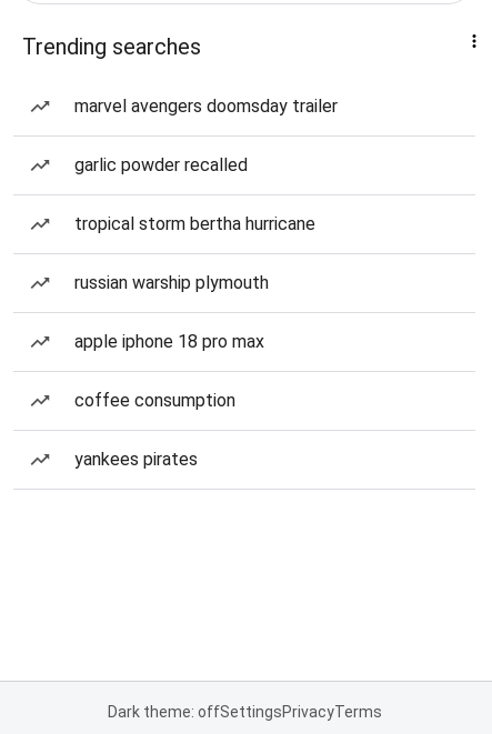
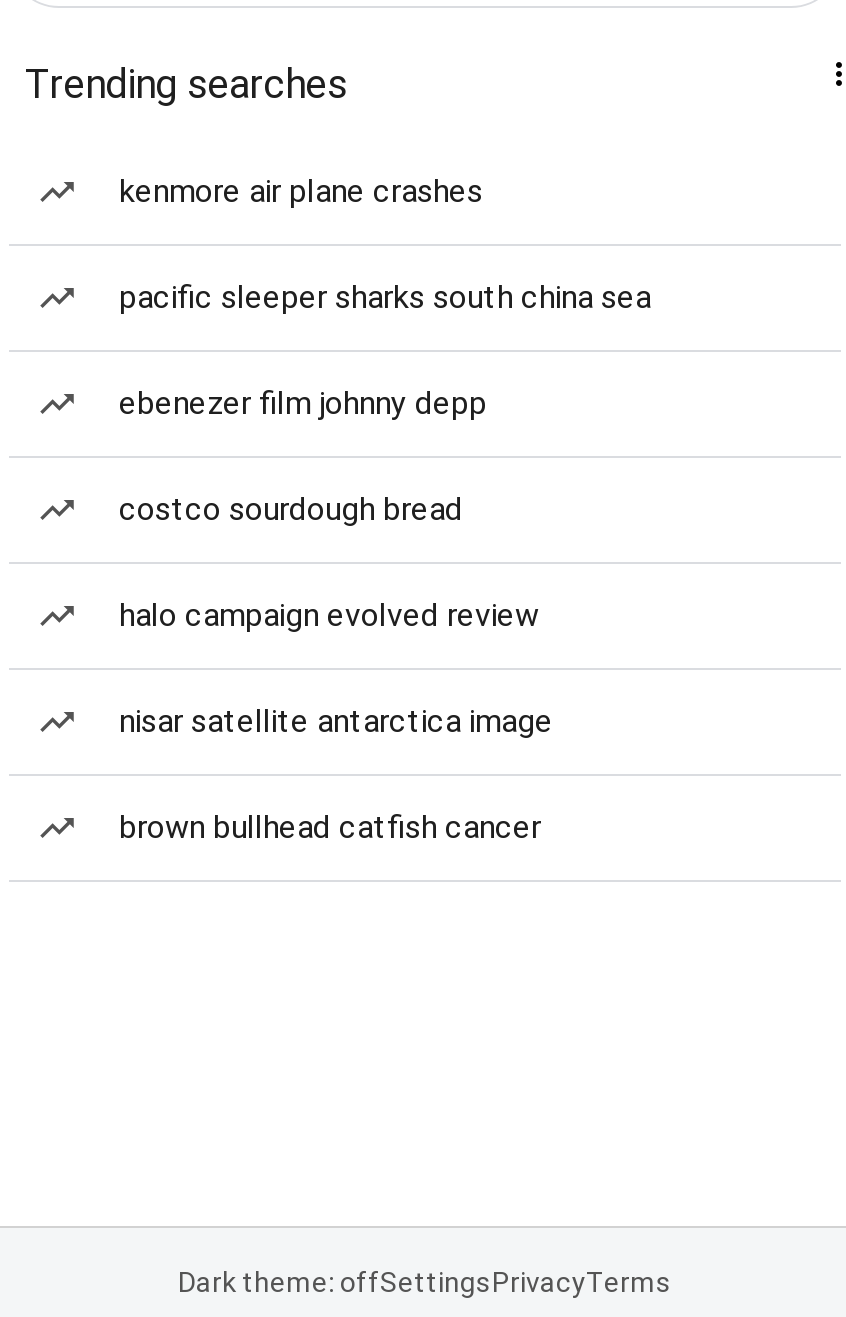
[74,95,338,117] marvel avengers doomsday trailer -> [119,172,483,210] kenmore air plane crashes
[74,154,248,175] garlic powder recalled -> [119,278,651,316] pacific sleeper sharks south china sea
[74,213,315,234] tropical storm bertha hurricane -> [119,384,487,422] ebenezer film johnny depp
[74,272,269,293] russian warship plymouth -> [119,490,463,528] costco sourdough bread
[74,331,264,352] apple iphone 18 pro max -> [119,596,539,634] halo campaign evolved review
[74,390,235,411] coffee consumption -> [119,702,553,740] nisar satellite antarctica image
[74,449,198,470] yankees pirates -> [119,808,541,846] brown bullhead catfish cancer

